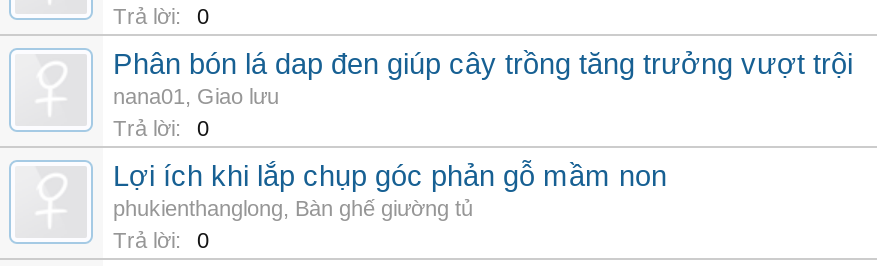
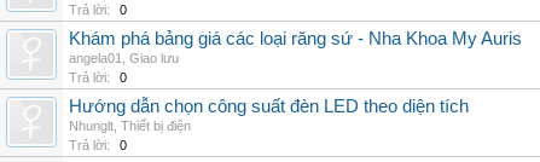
[113,48,853,108] Phân bón lá dap đen giúp cây trồng tăng trưởng vượt trội | nana01, Giao lưu -> [69,29,522,65] Khám phá bảng giá các loại răng sứ - Nha Khoa My Auris | angela01, Giao lưu
[113,160,667,220] Lợi ích khi lắp chụp góc phản gỗ mầm non | phukienthanglong, Bàn ghế giường tủ -> [69,97,469,133] Hướng dẫn chọn công suất đèn LED theo diện tích | Nhunglt, Thiết bị điện

